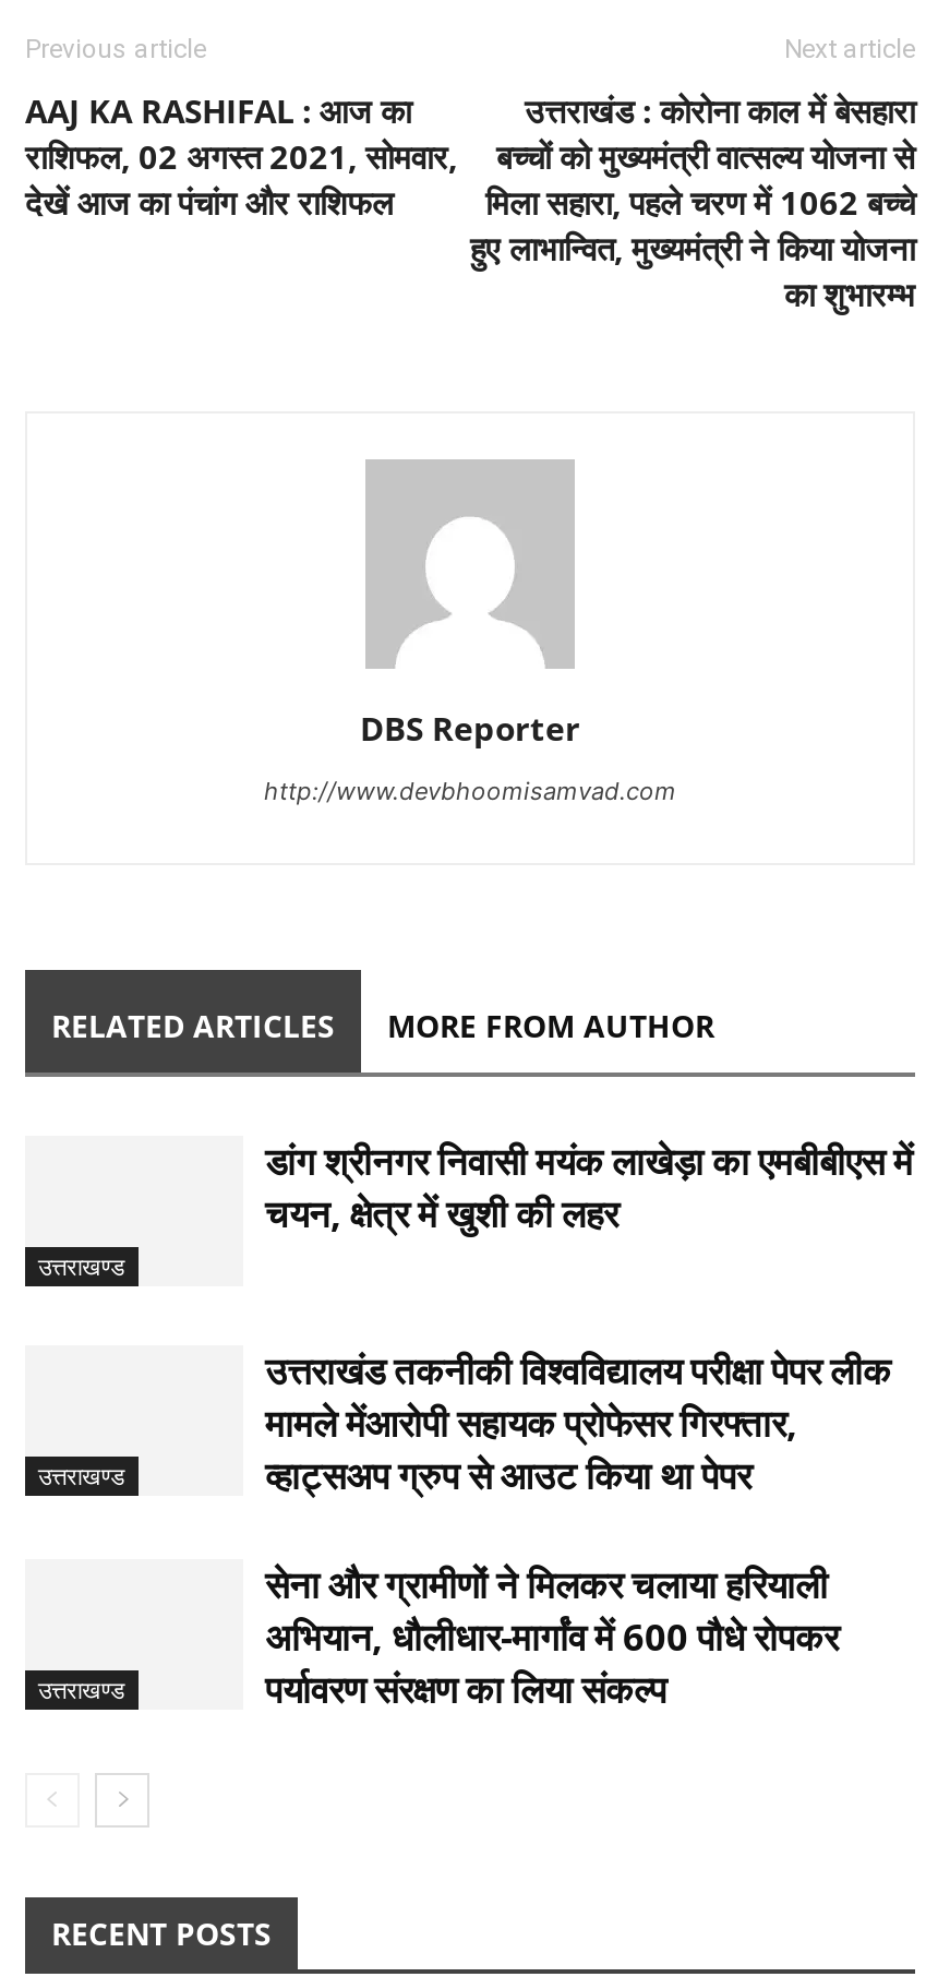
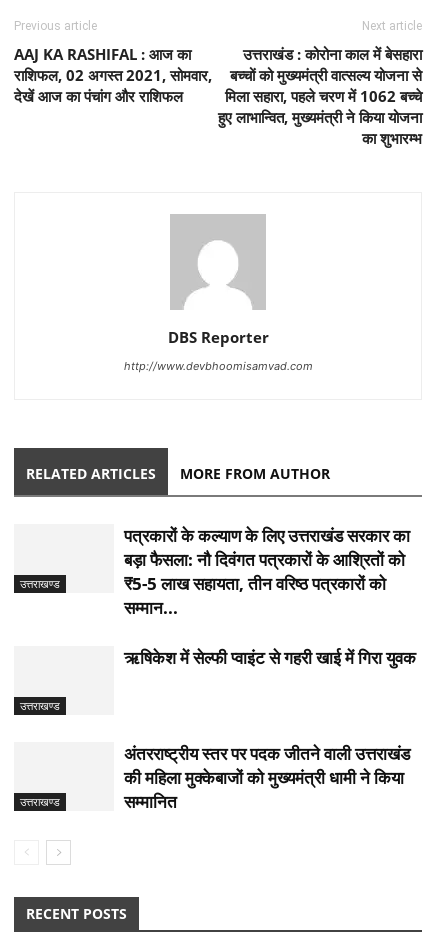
[265,1136,913,1239] डांग श्रीनगर निवासी मयंक लाखेड़ा का एमबीबीएस में | चयन, क्षेत्र में खुशी की लहर -> [124,524,410,619] पत्रकारों के कल्याण के लिए उत्तराखंड सरकार का | बड़ा फैसला: नौ दिवंगत पत्रकारों के आश्रितों को | ₹5-5 लाख सहायता, तीन वरिष्ठ पत्रकारों को | सम्मान...
[265,1345,891,1500] उत्तराखंड तकनीकी विश्वविद्यालय परीक्षा पेपर लीक | मामले मेंआरोपी सहायक प्रोफेसर गिरफ्तार, | व्हाट्सअप ग्रुप से आउट किया था पेपर -> [124,646,416,669] ऋषिकेश में सेल्फी प्वाइंट से गहरी खाई में गिरा युवक
[265,1559,839,1714] सेना और ग्रामीणों ने मिलकर चलाया हरियाली | अभियान, धौलीधार-मार्गांव में 600 पौधे रोपकर | पर्यावरण संरक्षण का लिया संकल्प -> [124,742,410,813] अंतरराष्ट्रीय स्तर पर पदक जीतने वाली उत्तराखंड | की महिला मुक्केबाजों को मुख्यमंत्री धामी ने किया | सम्मानित

